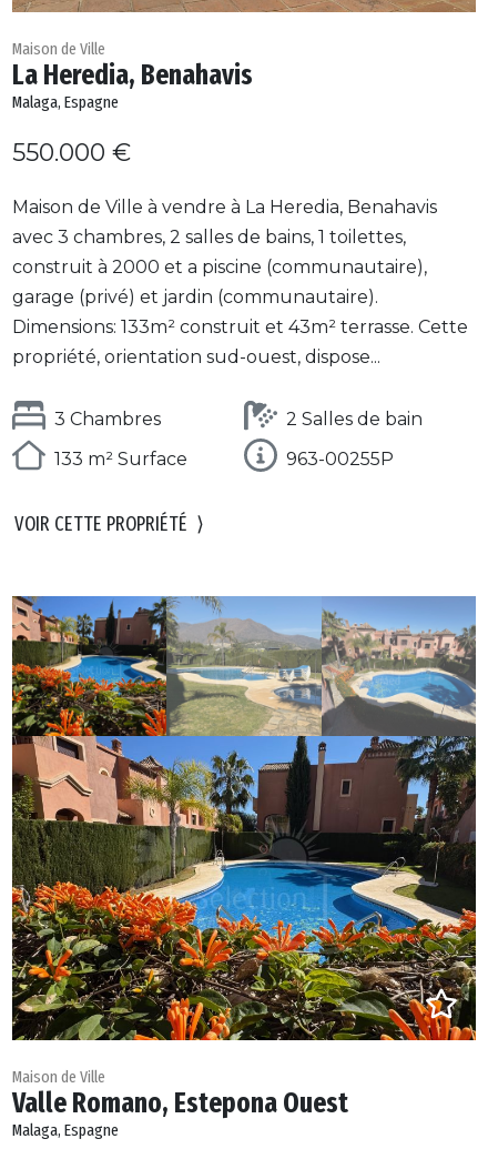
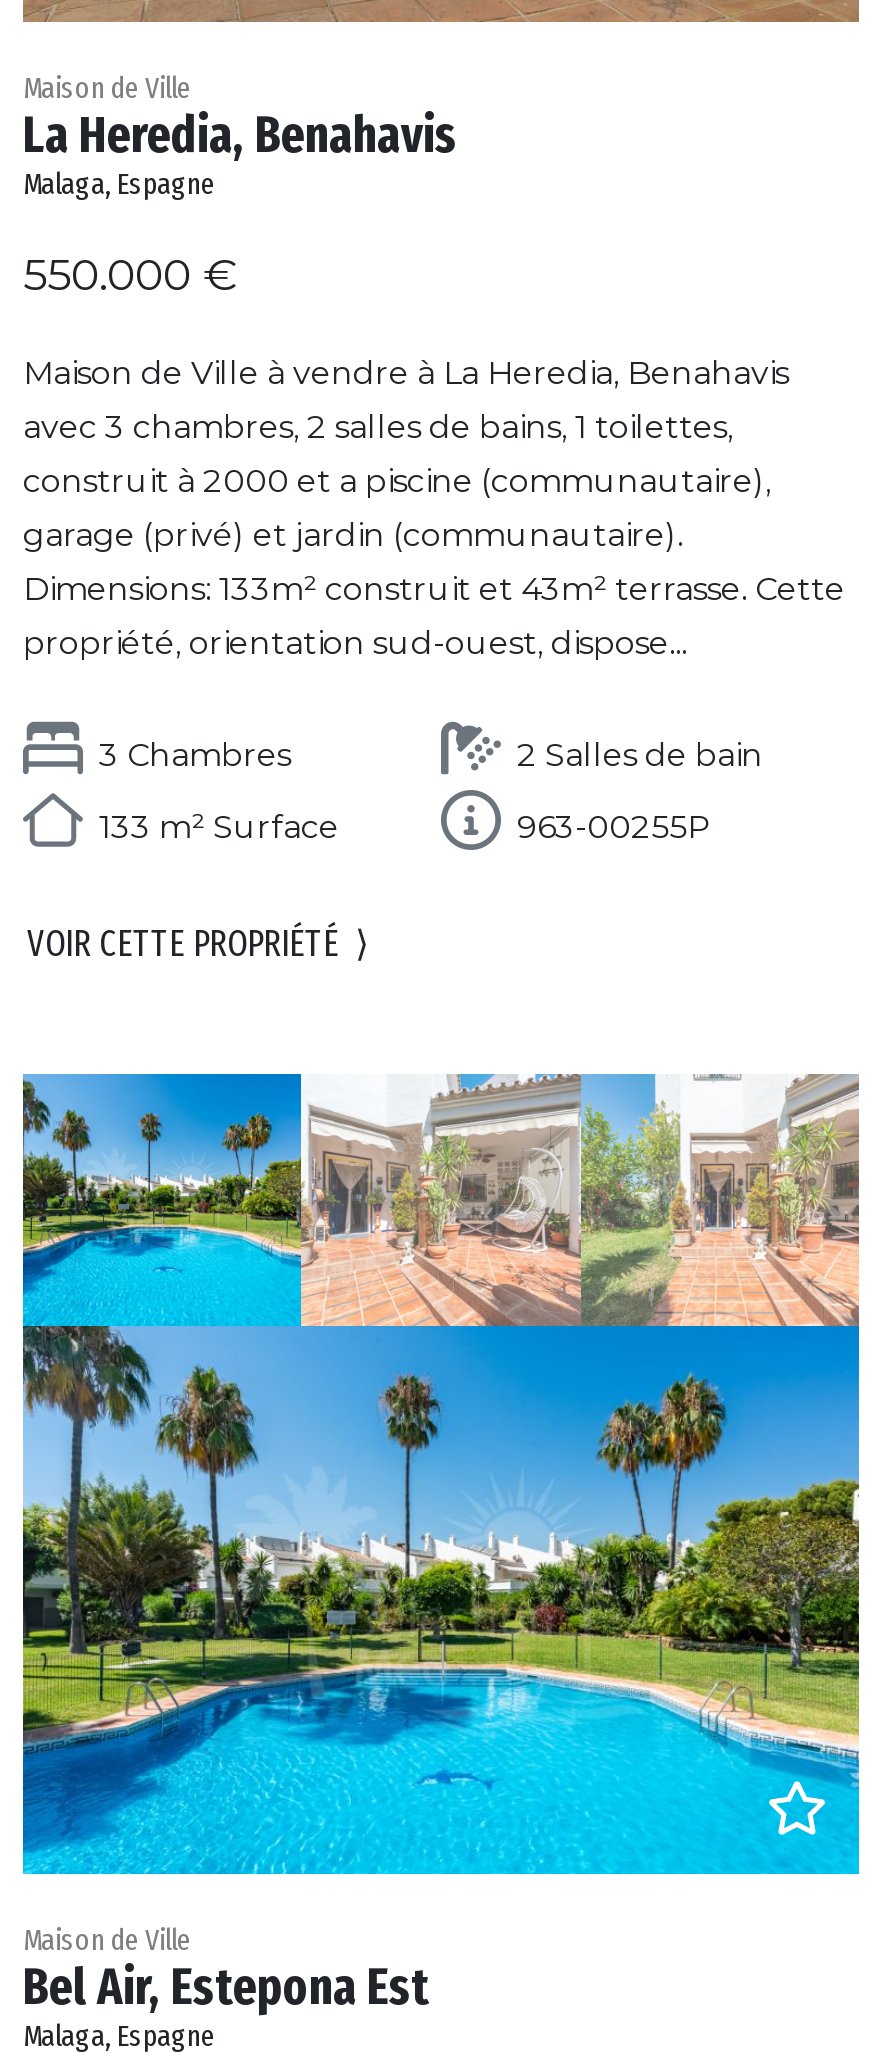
[11,595,477,1041] [image] -> [21,1072,861,1876] [image]
[12,1086,348,1120] Valle Romano, Estepona Ouest -> [23,1956,429,2018] Bel Air, Estepona Est

